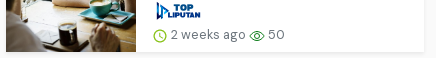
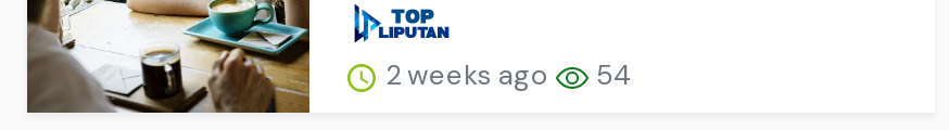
[168,26,285,43] 2 weeks ago 50 -> [379,57,633,93] 2 weeks ago 54

